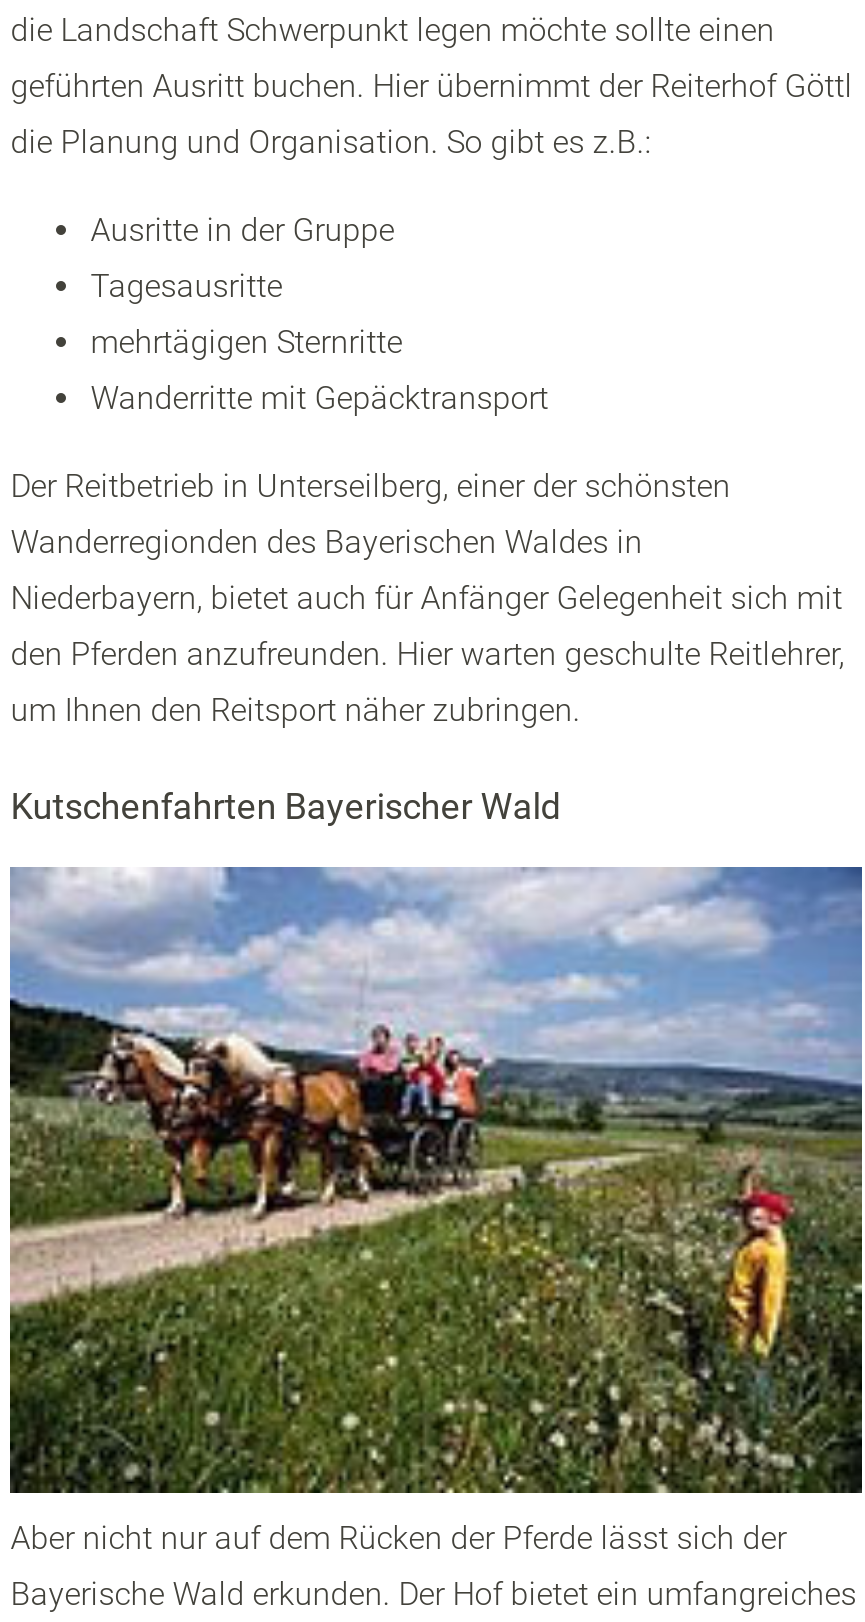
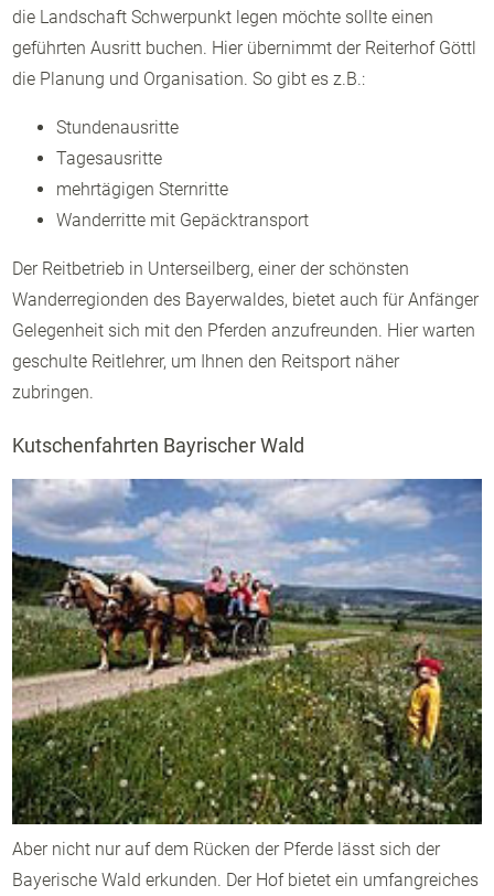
[90,211,402,249] Ausritte in der Gruppe -> [56,117,183,138] Stundenausritte
[10,523,642,561] Wanderregionden des Bayerischen Waldes in -> [12,289,479,310] Wanderregionden des Bayerwaldes, bietet auch für Anfänger
[10,579,842,617] Niederbayern, bietet auch für Anfänger Gelegenheit sich mit -> [12,320,475,341] Gelegenheit sich mit den Pferden anzufreunden. Hier warten
[10,635,844,673] den Pferden anzufreunden. Hier warten geschulte Reitlehrer, -> [12,351,399,372] geschulte Reitlehrer, um Ihnen den Reitsport näher
[10,691,580,729] um Ihnen den Reitsport näher zubringen. -> [12,382,94,403] zubringen.
[10,785,560,827] Kutschenfahrten Bayerischer Wald -> [12,434,305,457] Kutschenfahrten Bayrischer Wald

